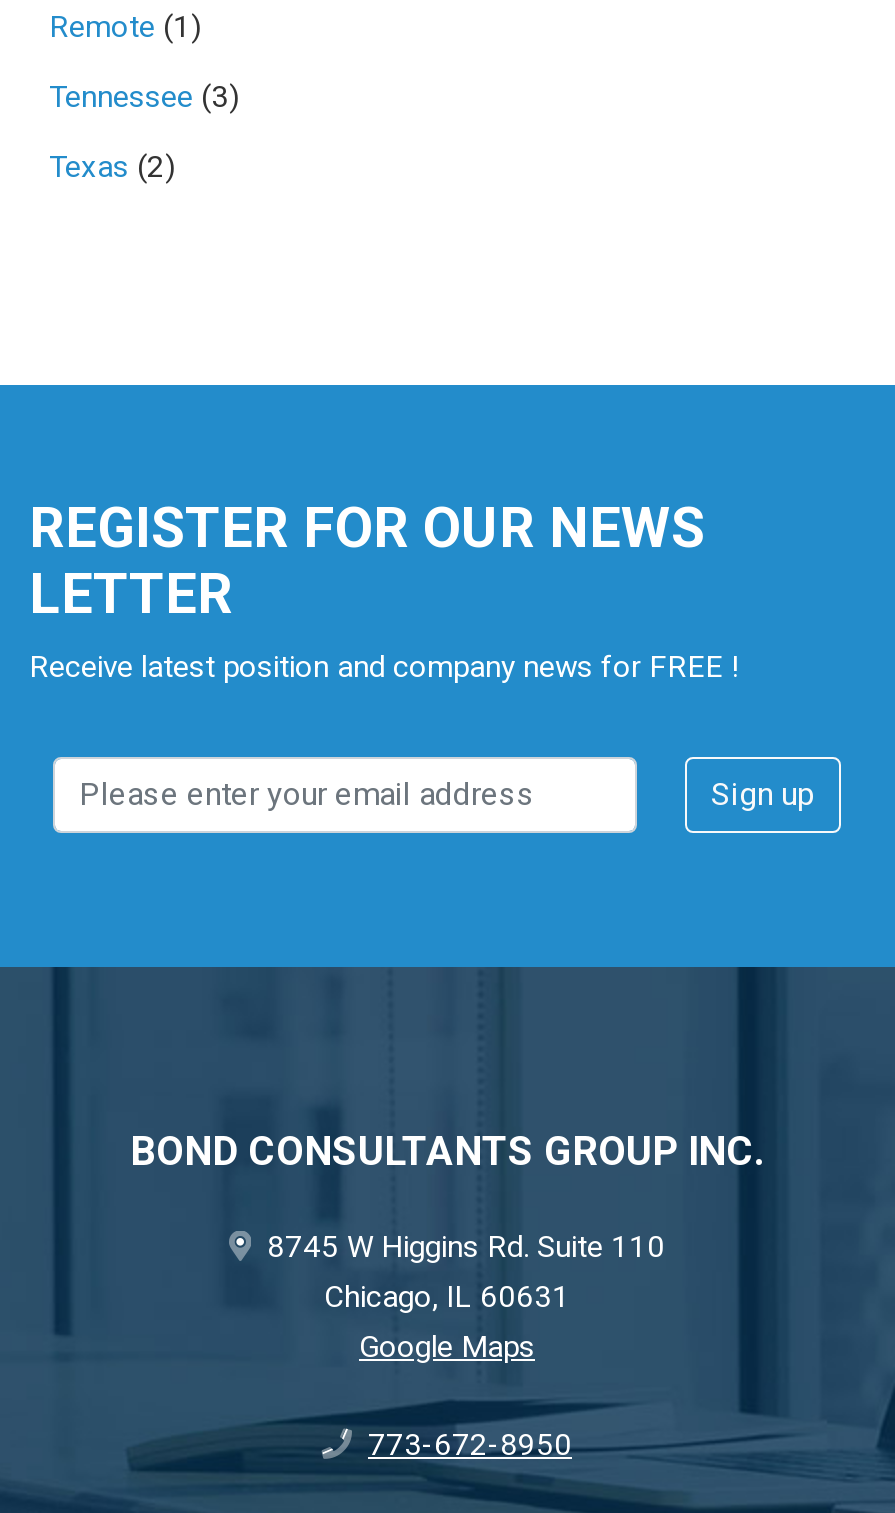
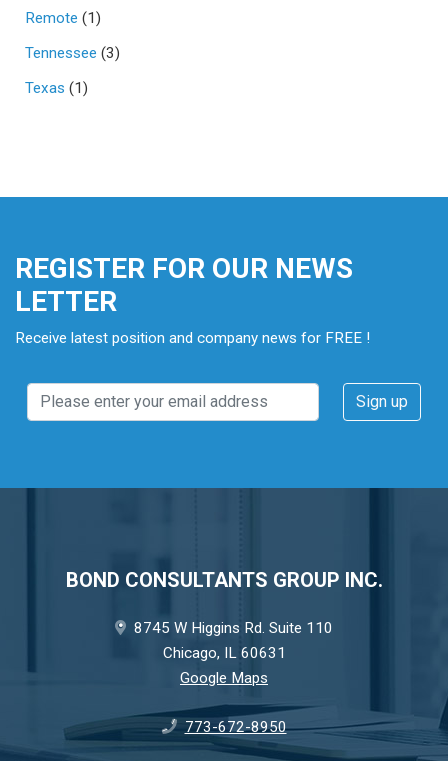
[49,149,175,185] Texas (2) -> [25,79,88,97] Texas (1)

